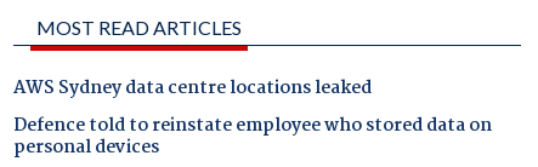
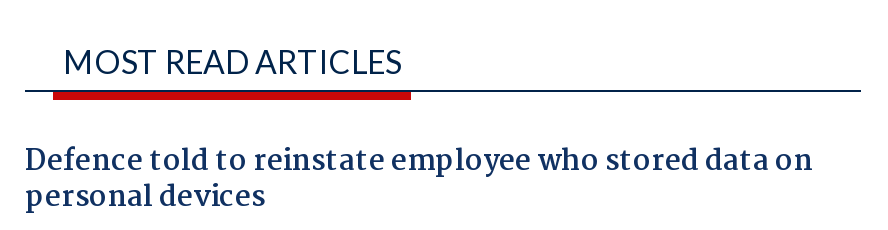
[13,74,372,103] AWS Sydney data centre locations leaked -> none

